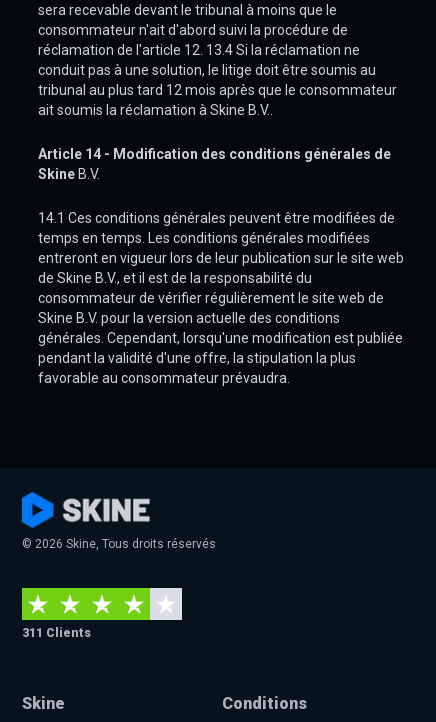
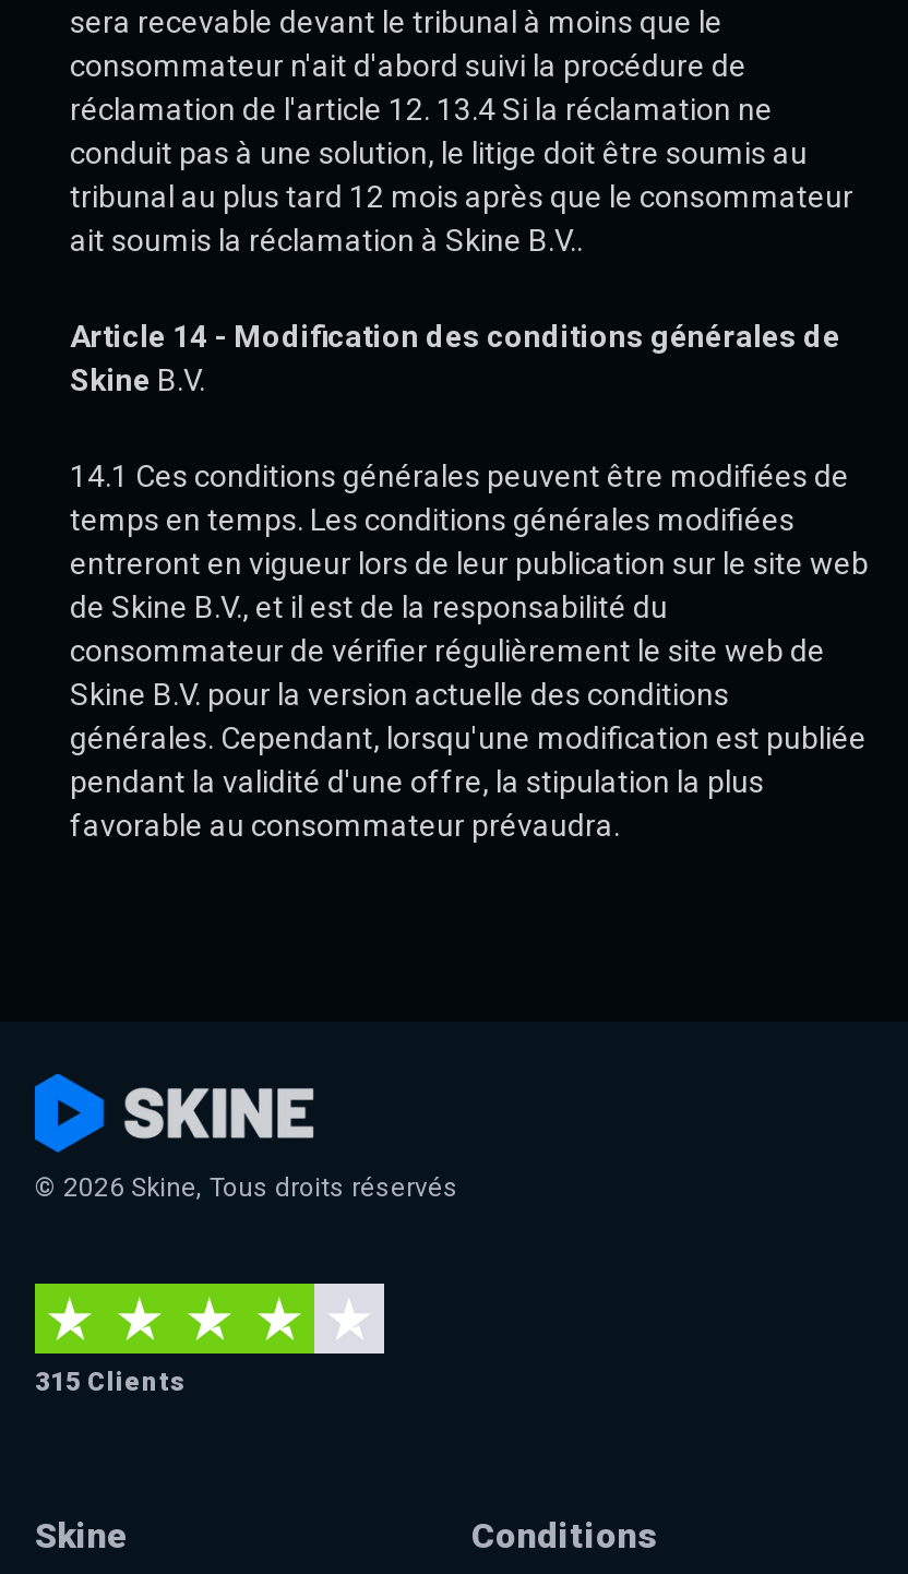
[22,626,91,640] 311 Clients -> [35,1367,186,1397] 315 Clients

